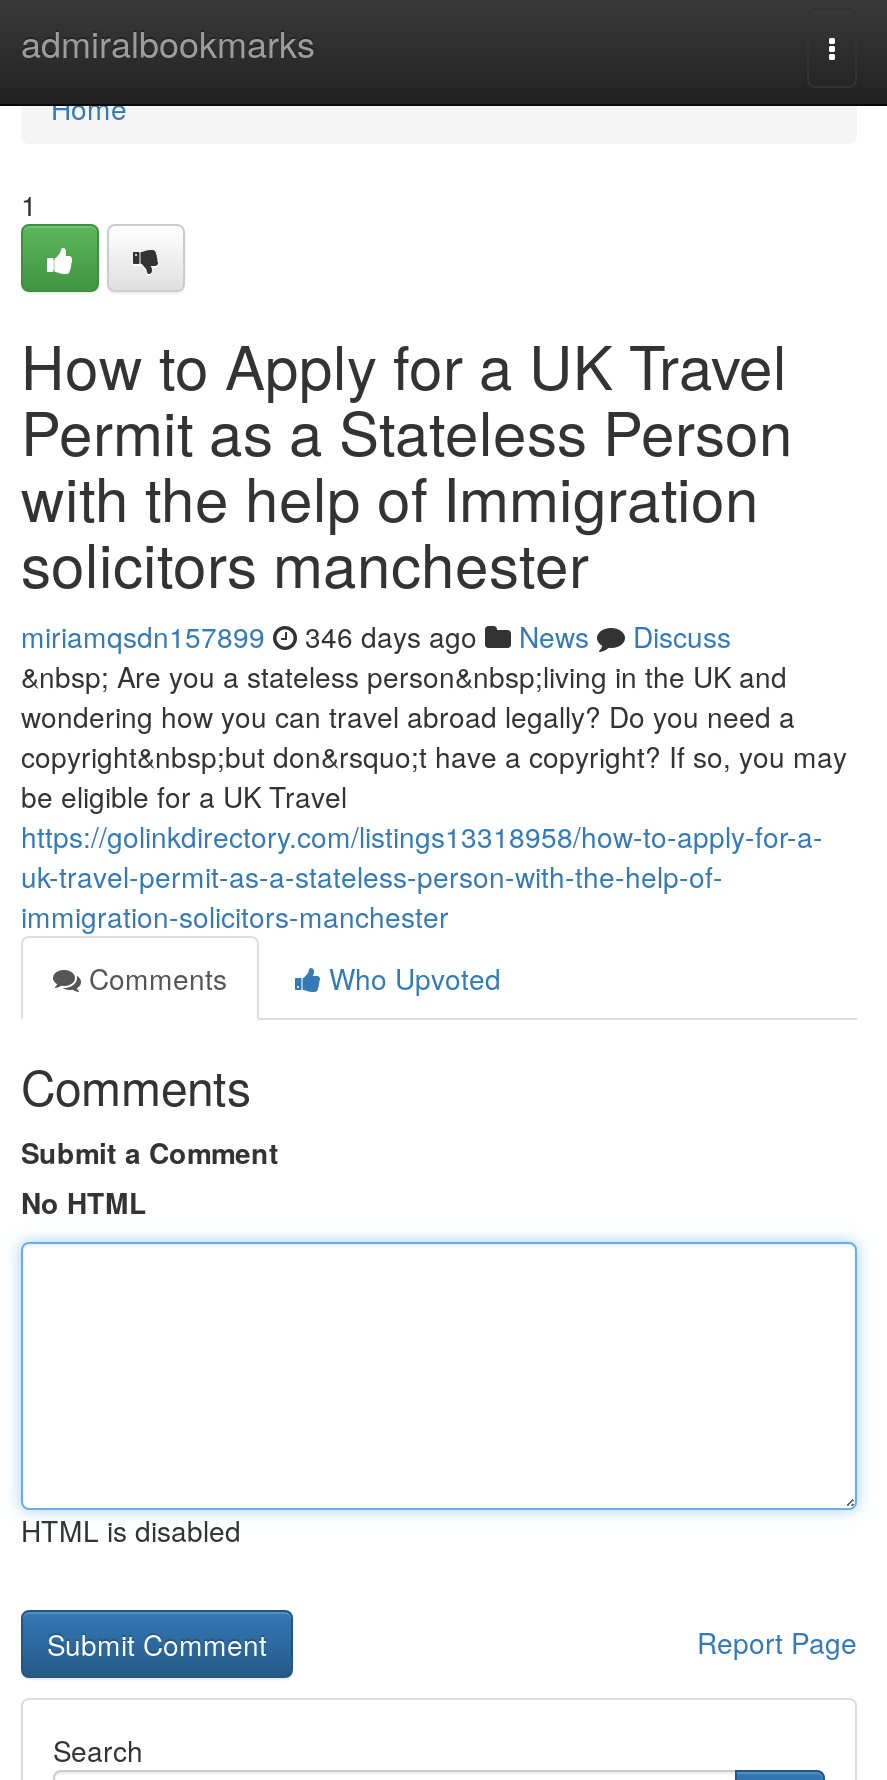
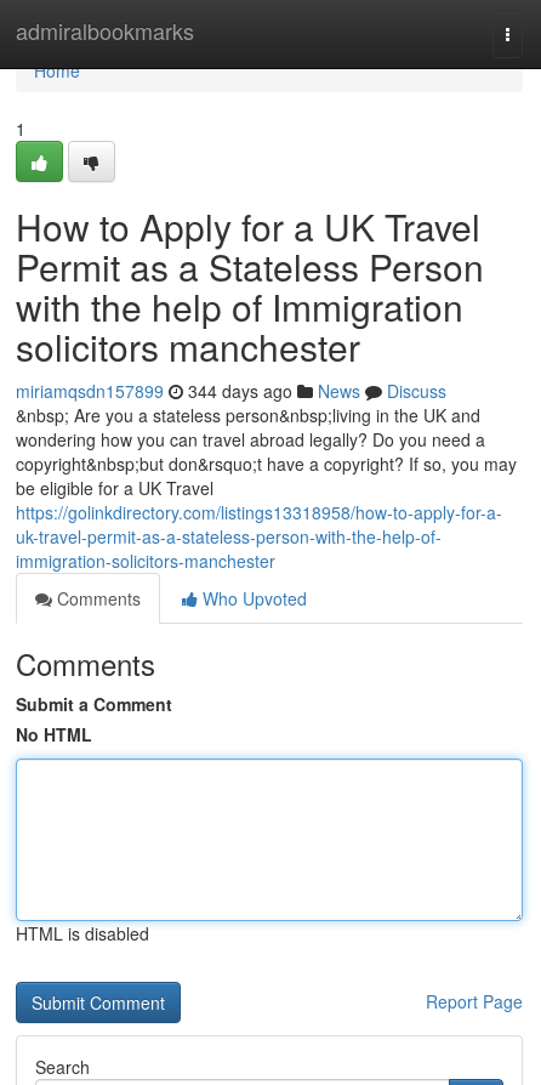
[21,616,731,656] miriamqsdn157899 346 days ago News Discuss -> [16,379,446,403] miriamqsdn157899 344 days ago News Discuss

